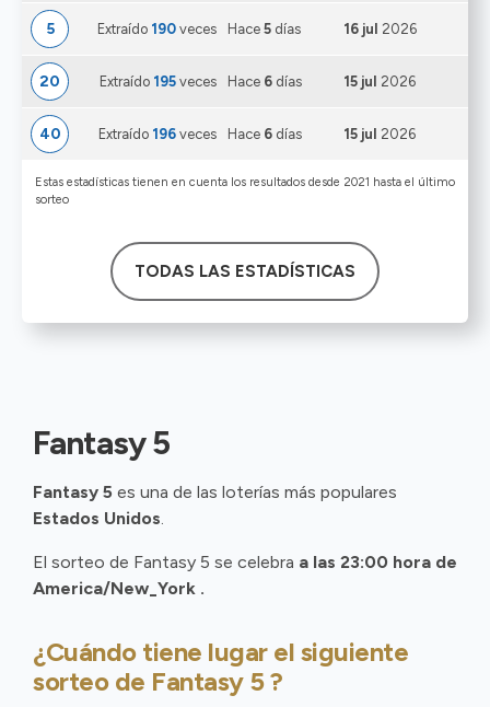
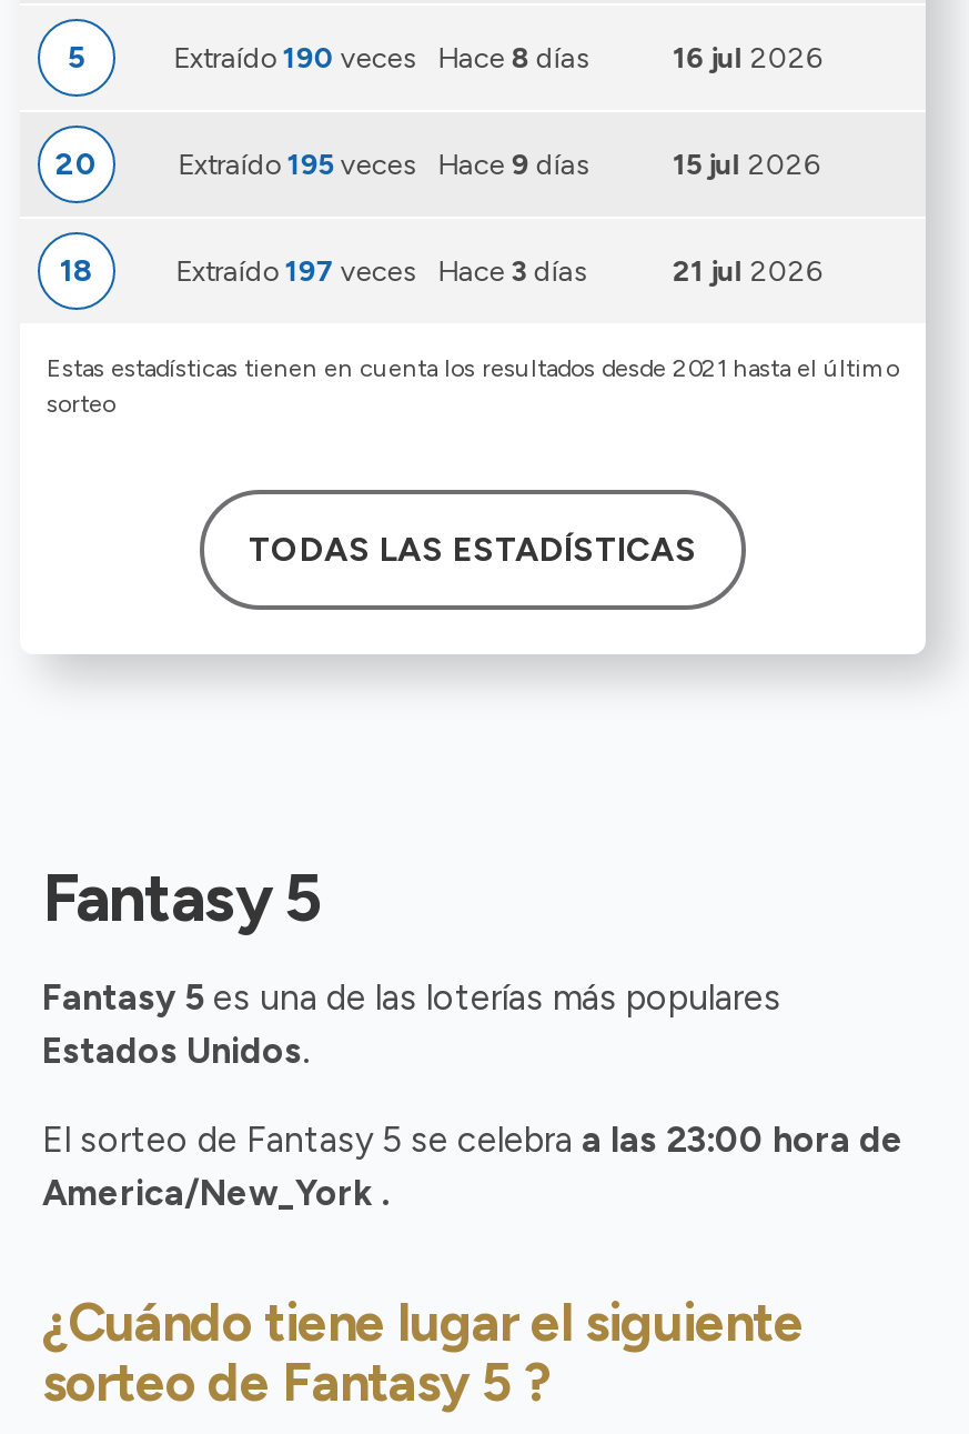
[98,20,301,37] Extraído 190 veces Hace 5 días -> [174,40,589,73] Extraído 190 veces Hace 8 días
[100,73,302,89] Extraído 195 veces Hace 6 días -> [178,147,589,180] Extraído 195 veces Hace 9 días
[39,124,61,143] 40 -> [60,251,93,289] 18
[99,125,217,142] Extraído 196 veces -> [176,253,416,287] Extraído 197 veces
[228,125,302,142] Hace 6 días -> [438,253,587,287] Hace 3 días
[344,125,416,142] 15 jul 2026 -> [673,253,822,287] 21 jul 2026

